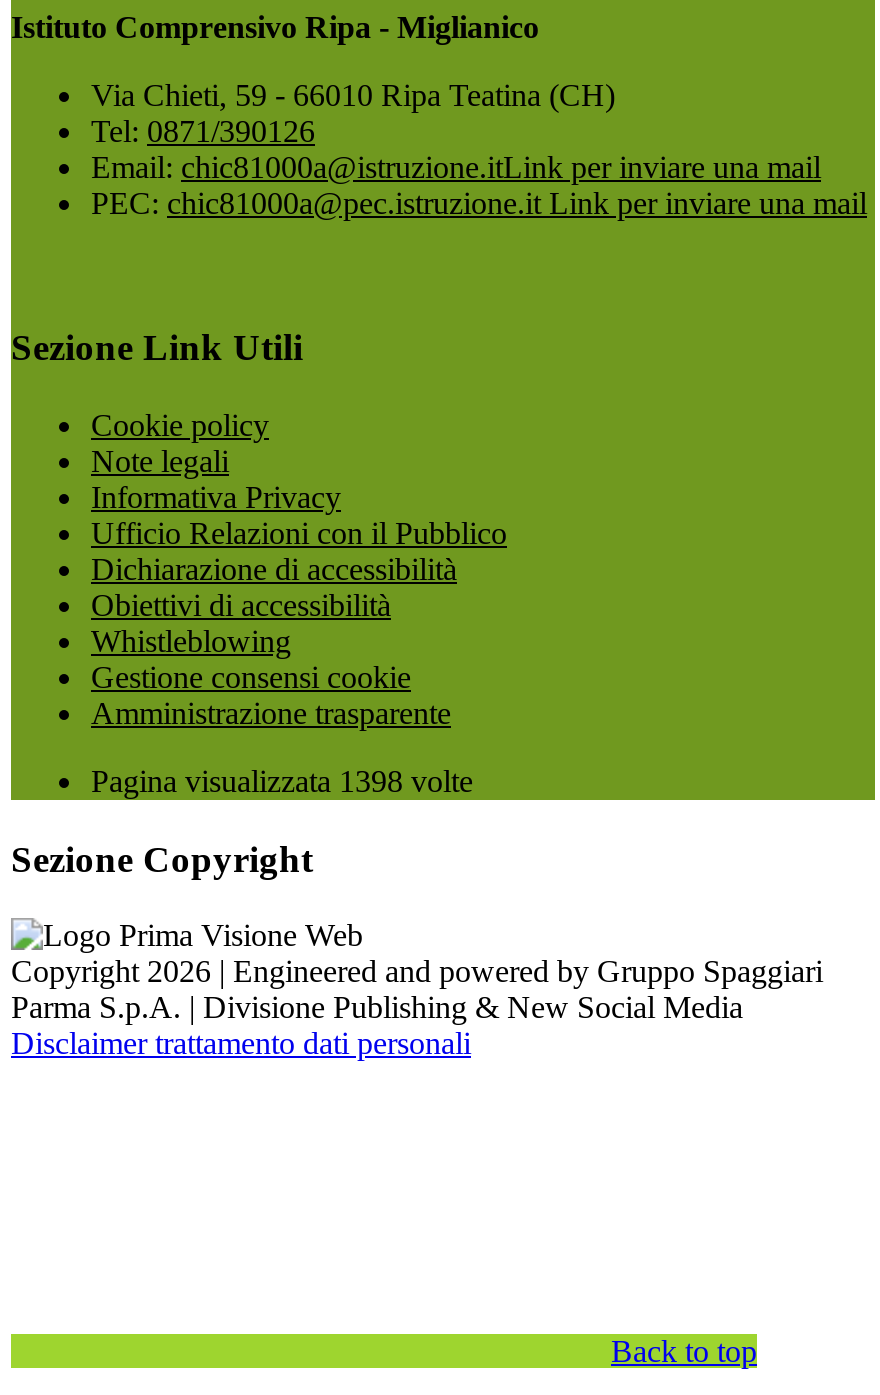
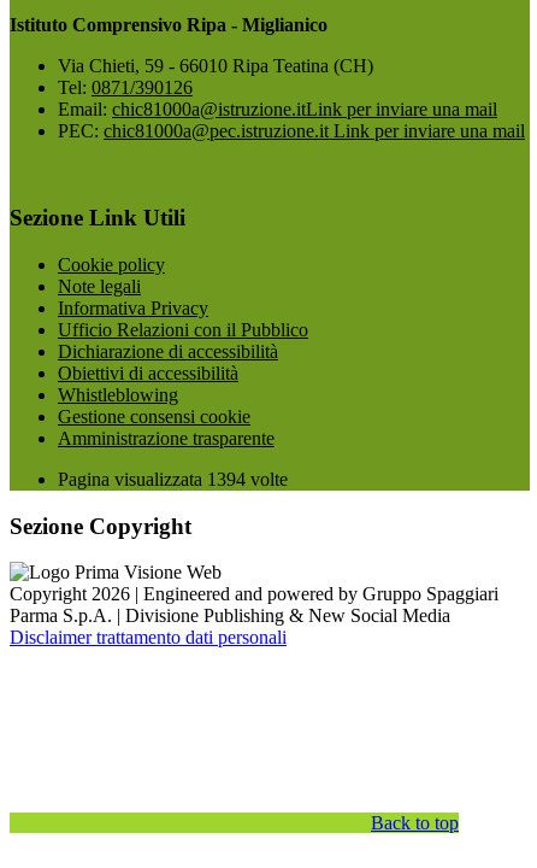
[91,764,473,798] Pagina visualizzata 1398 volte -> [58,469,288,489] Pagina visualizzata 1394 volte

